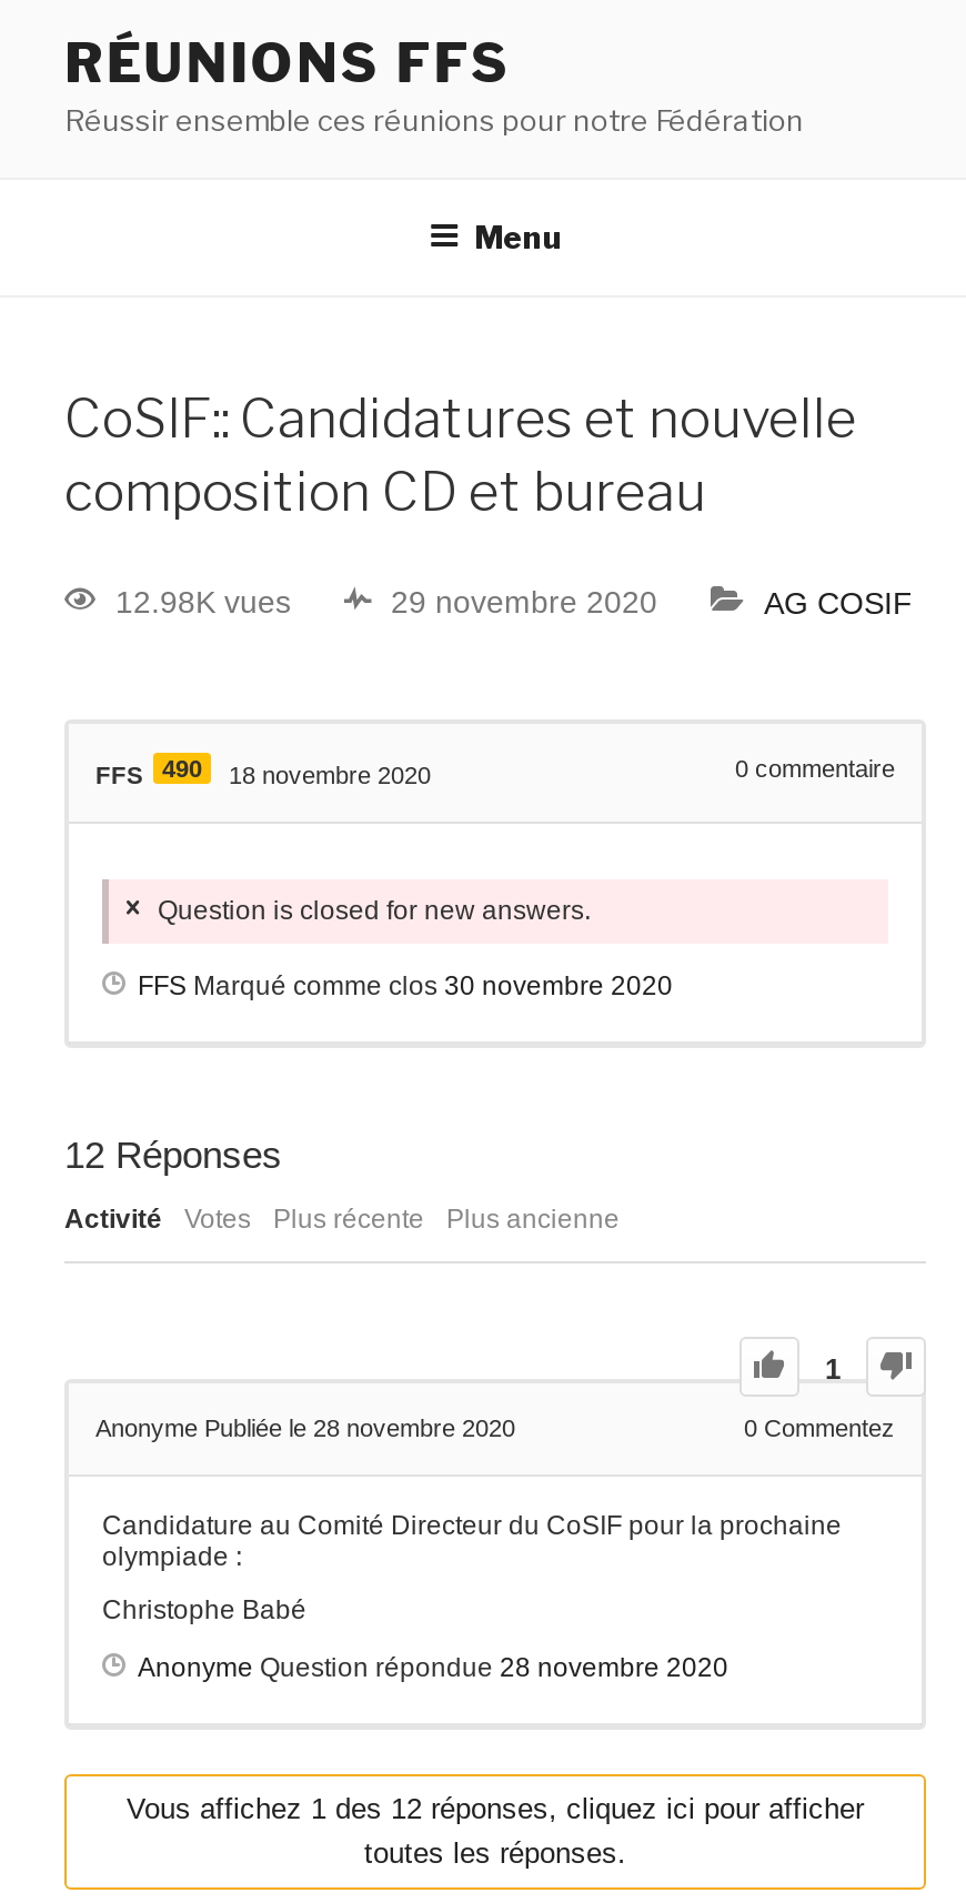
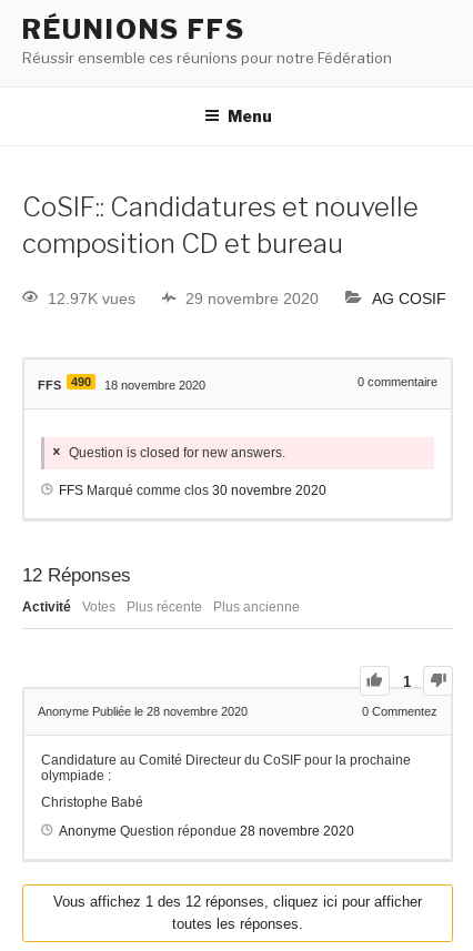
[115,584,291,619] 12.98K vues -> [48,289,135,307] 12.97K vues

